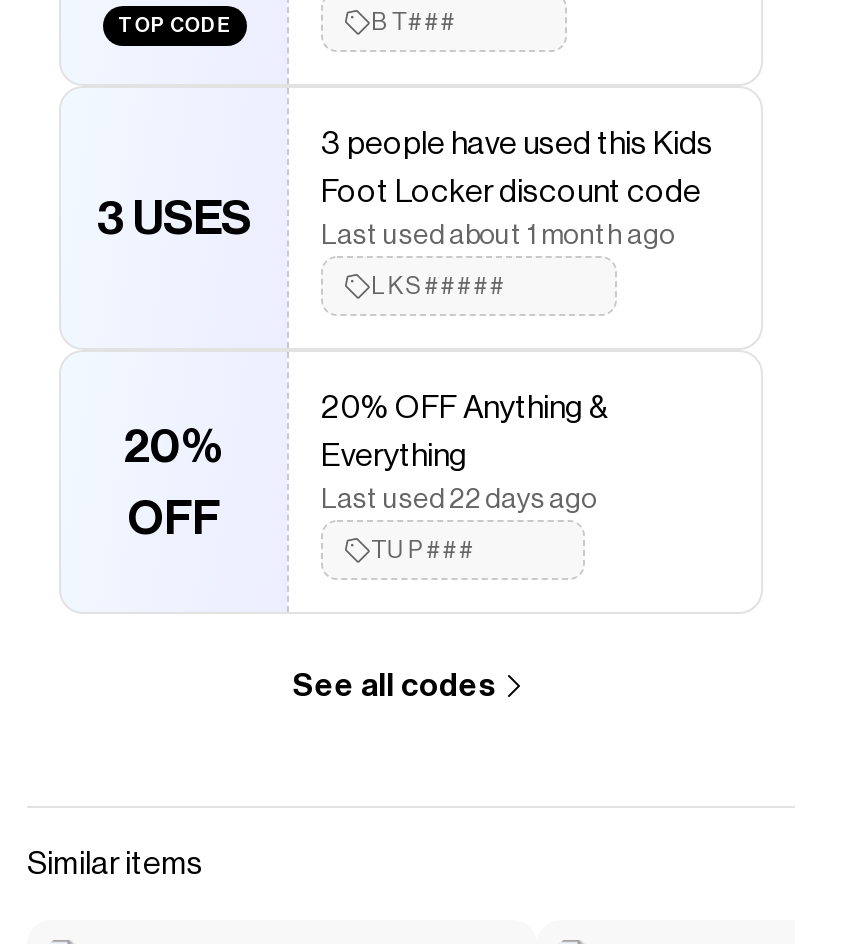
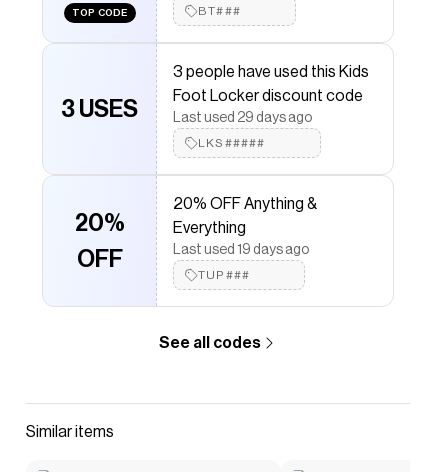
[321,222,675,250] Last used about 1 month ago -> [173,111,312,125] Last used 29 days ago
[321,486,597,514] Last used 22 days ago -> [173,243,309,257] Last used 19 days ago

